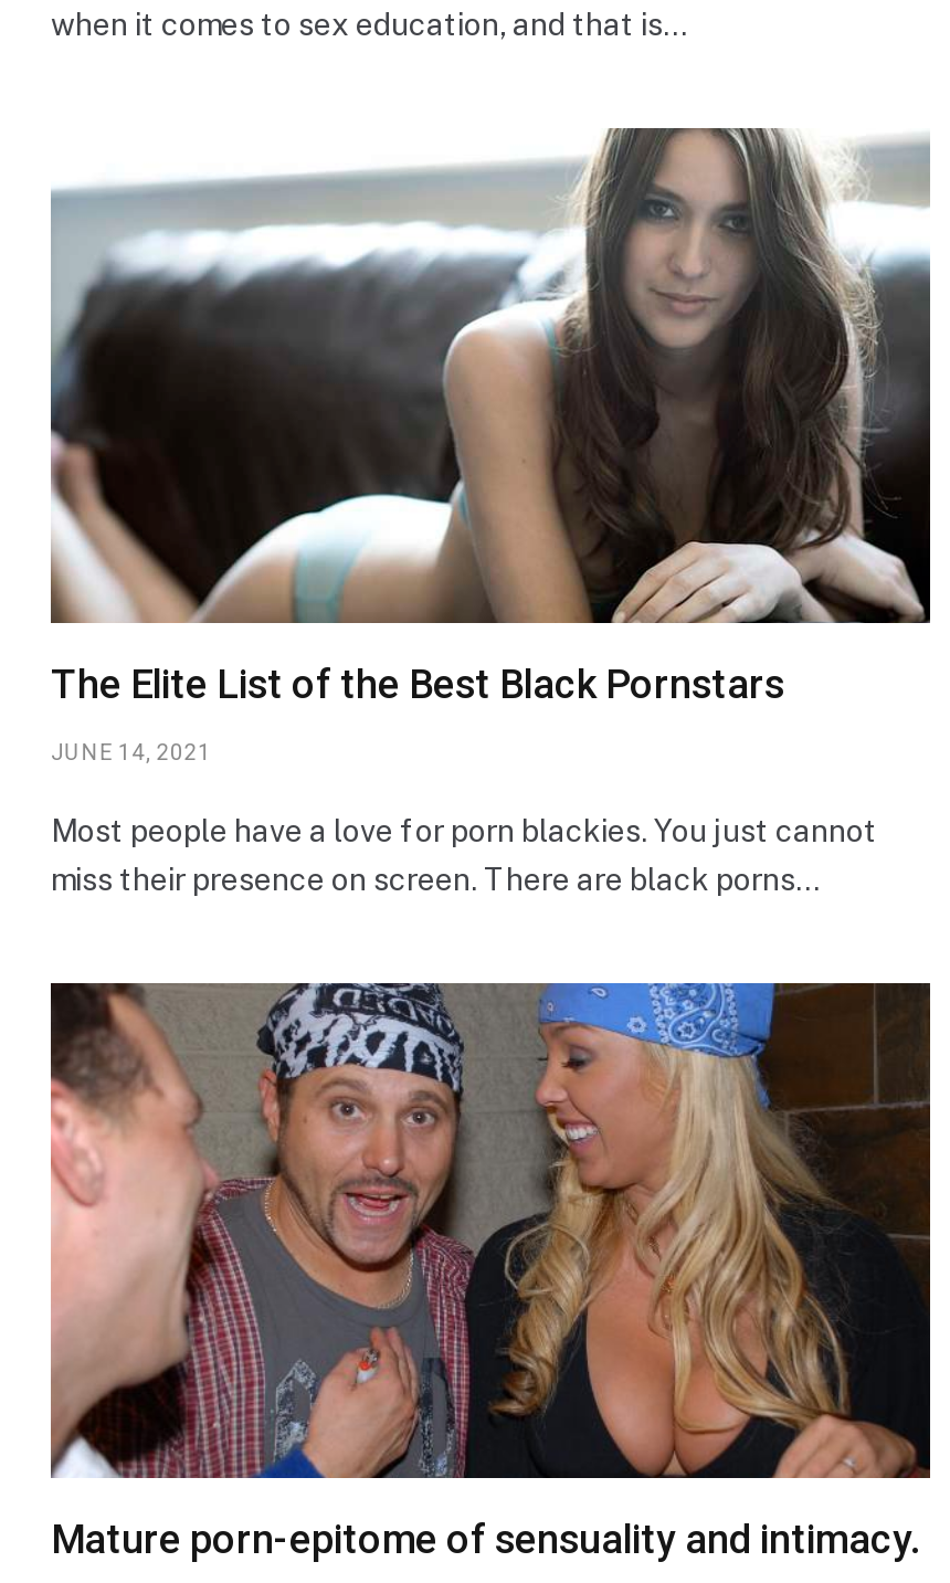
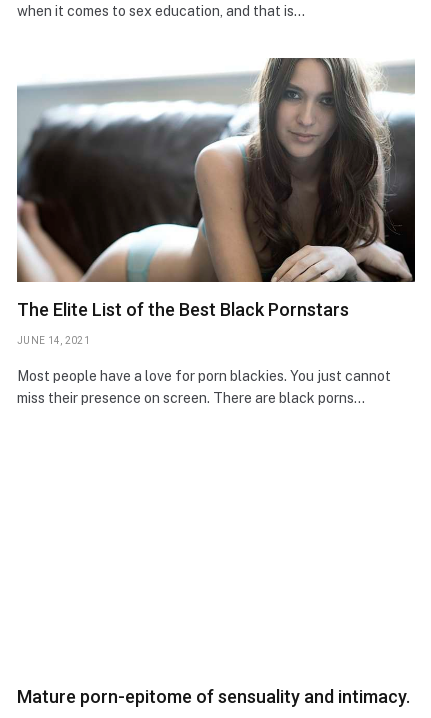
[49,981,932,1480] [image] -> none

